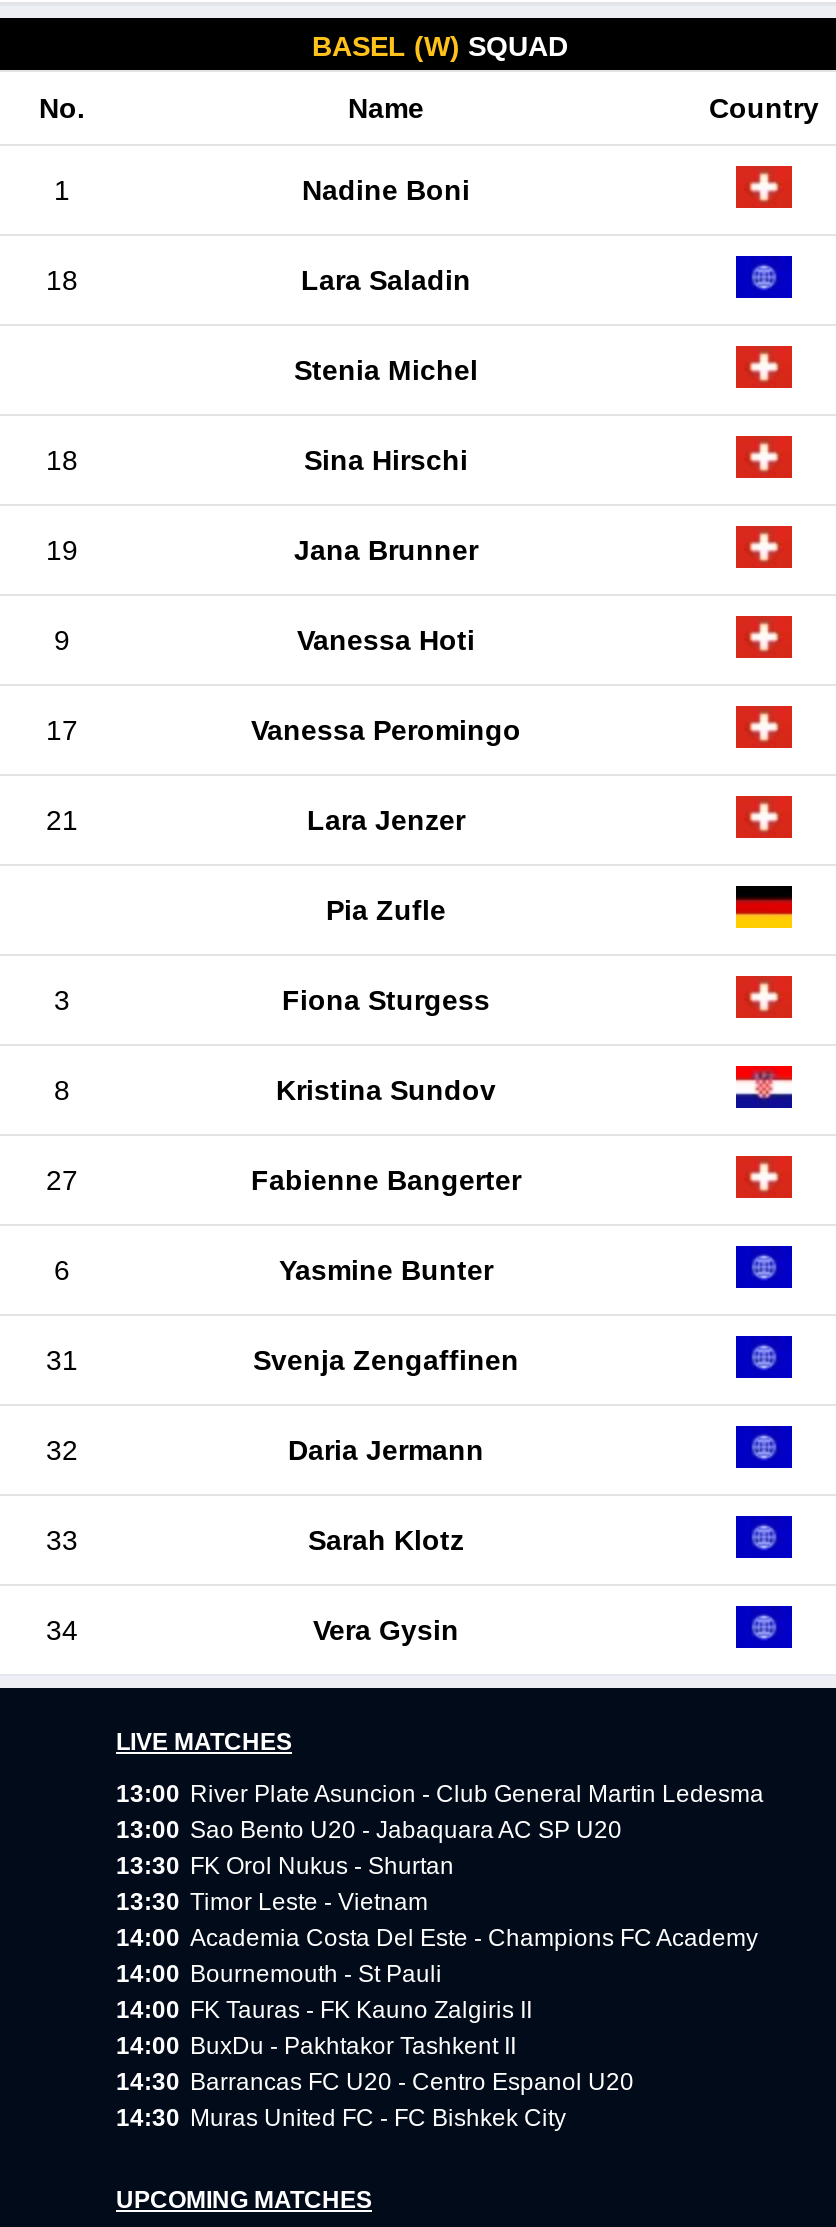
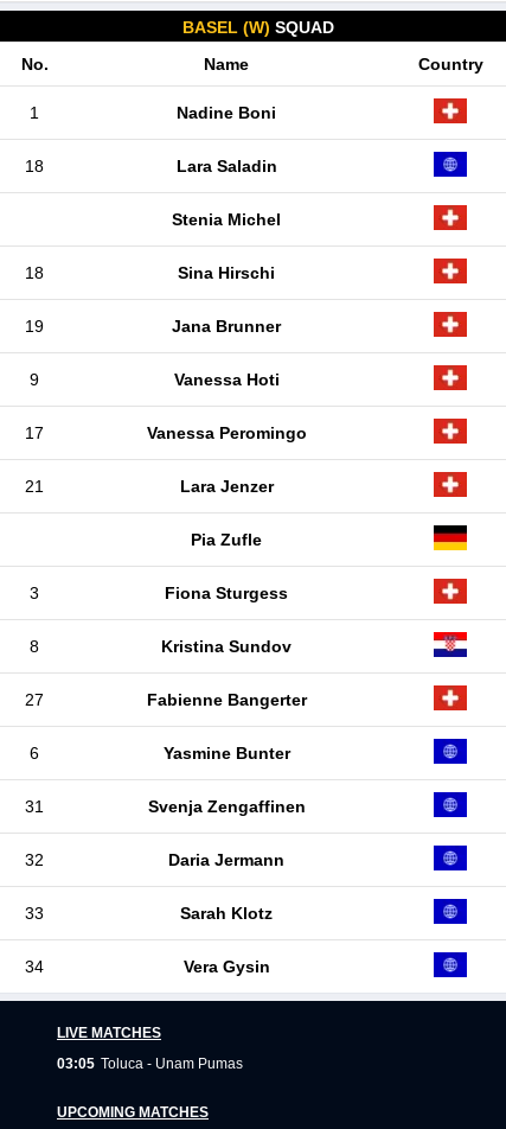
[116,1780,764,2132] 13:00 River Plate Asuncion - Club General Martin Ledesma | 13:00 Sao Bento U20 - Jabaquara AC SP U20 | 13:30 FK Orol Nukus - Shurtan | 13:30 Timor Leste - Vietnam | 14:00 Academia Costa Del Este - Champions FC Academy | 14:00 Bournemouth - St Pauli | 14:00 FK Tauras - FK Kauno Zalgiris II | 14:00 BuxDu - Pakhtakor Tashkent II | 14:30 Barrancas FC U20 - Centro Espanol U20 | 14:30 Muras United FC - FC Bishkek City -> [57,1055,243,1072] 03:05 Toluca - Unam Pumas

